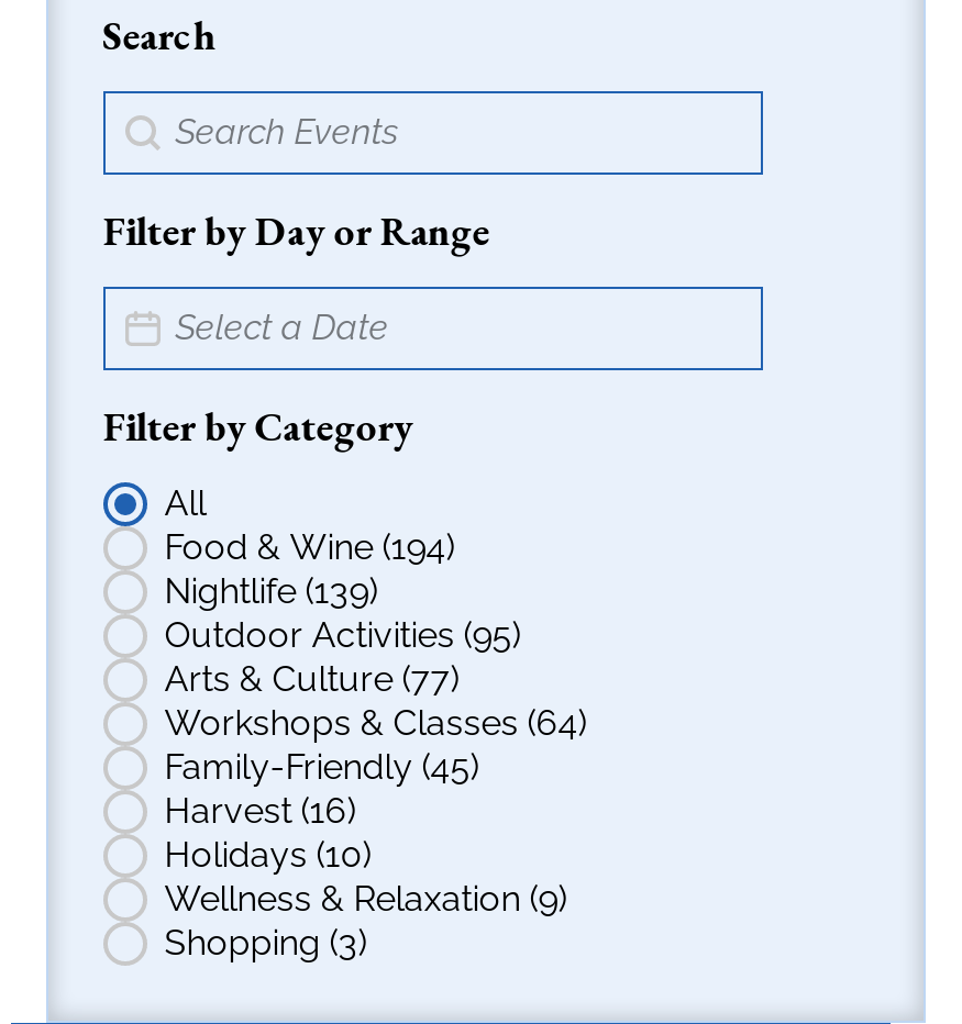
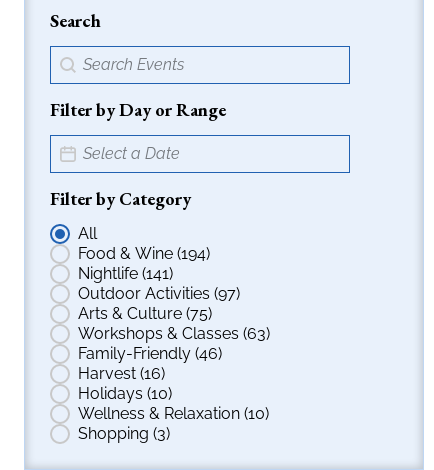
[164,571,378,613] Nightlife (139) -> [78,264,173,283] Nightlife (141)
[164,615,520,657] Outdoor Activities (95) -> [78,284,240,303] Outdoor Activities (97)
[164,659,459,701] Arts & Culture (77) -> [78,304,212,323] Arts & Culture (75)
[164,703,586,745] Workshops & Classes (64) -> [78,324,270,343] Workshops & Classes (63)
[164,747,479,789] Family-Friendly (45) -> [78,344,222,363] Family-Friendly (46)
[164,879,567,921] Wellness & Relaxation (9) -> [78,404,269,423] Wellness & Relaxation (10)

